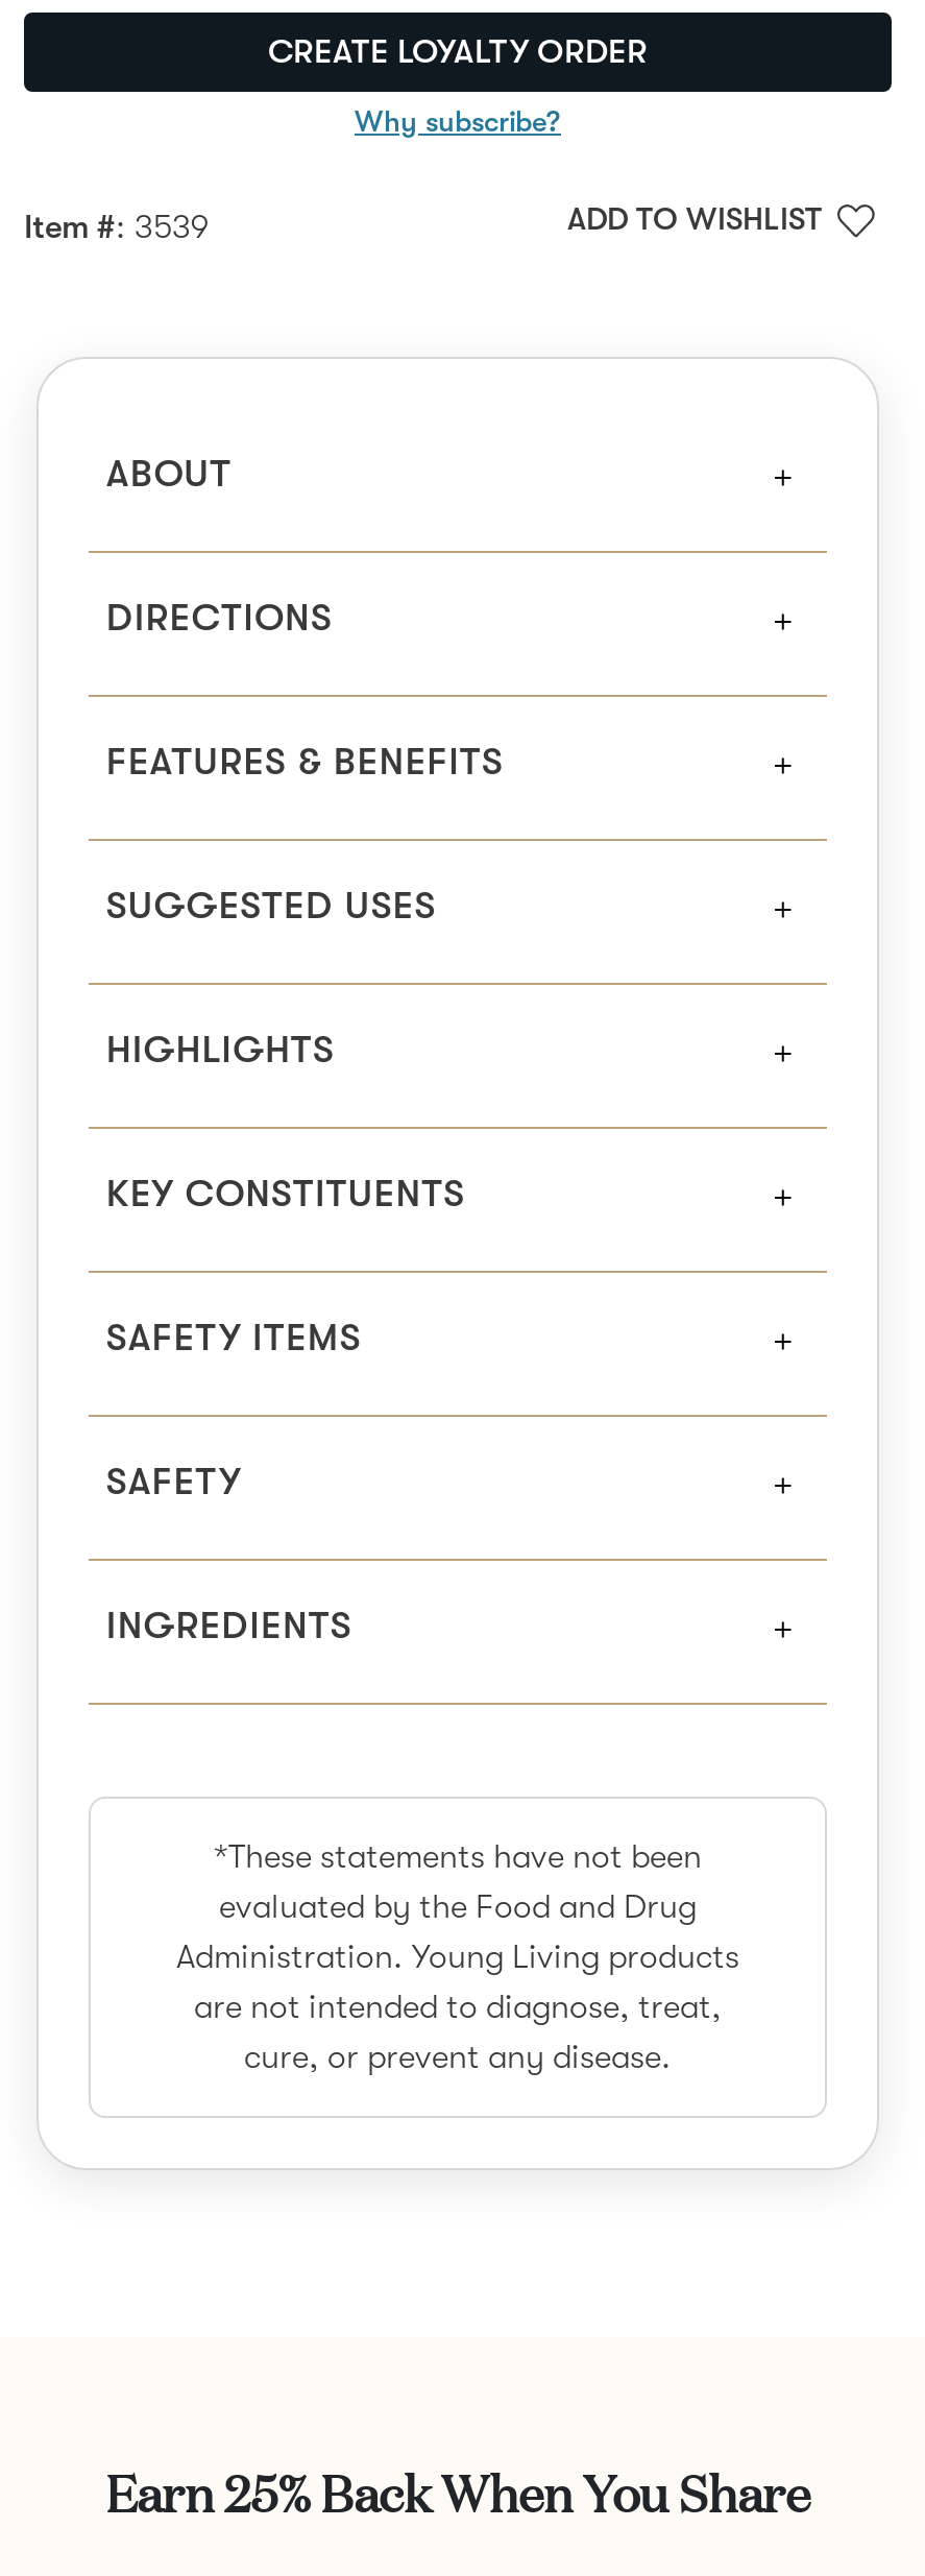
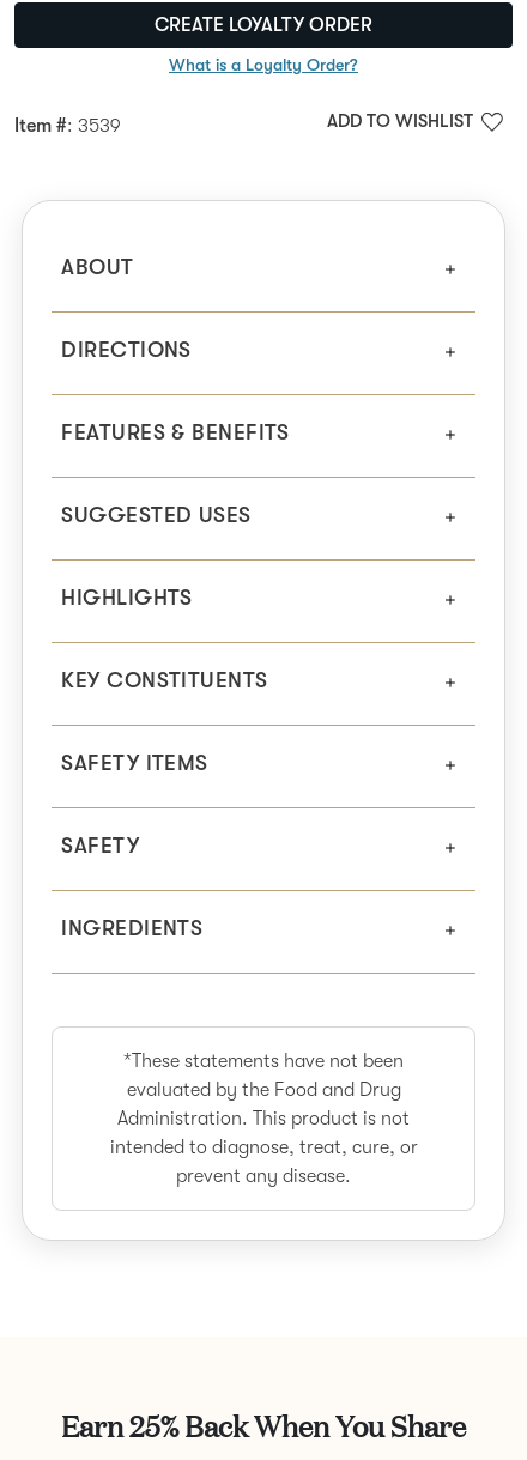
[355,104,561,137] Why subscribe? -> [169,55,358,74] What is a Loyalty Order?
[176,1938,739,2076] Administration. Young Living products | are not intended to diagnose, treat, | cure, or prevent any disease. -> [110,1108,417,1187] Administration. This product is not | intended to diagnose, treat, cure, or | prevent any disease.

